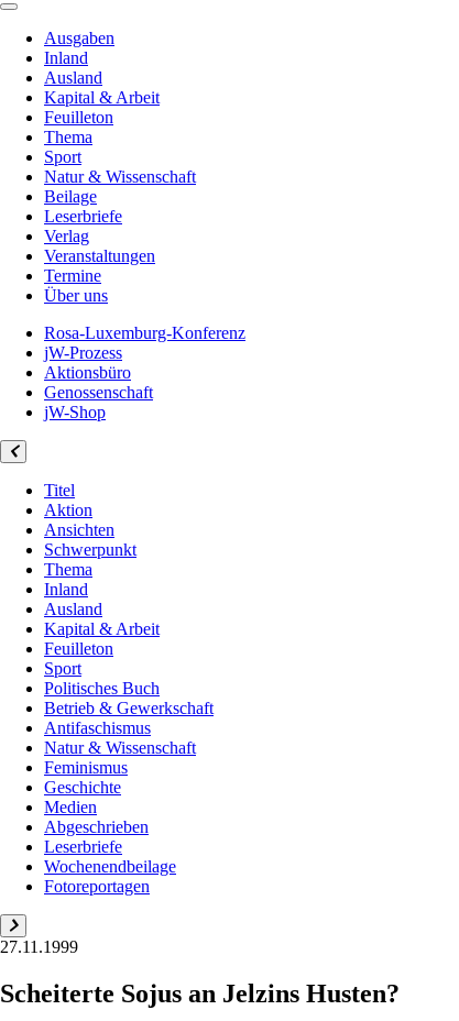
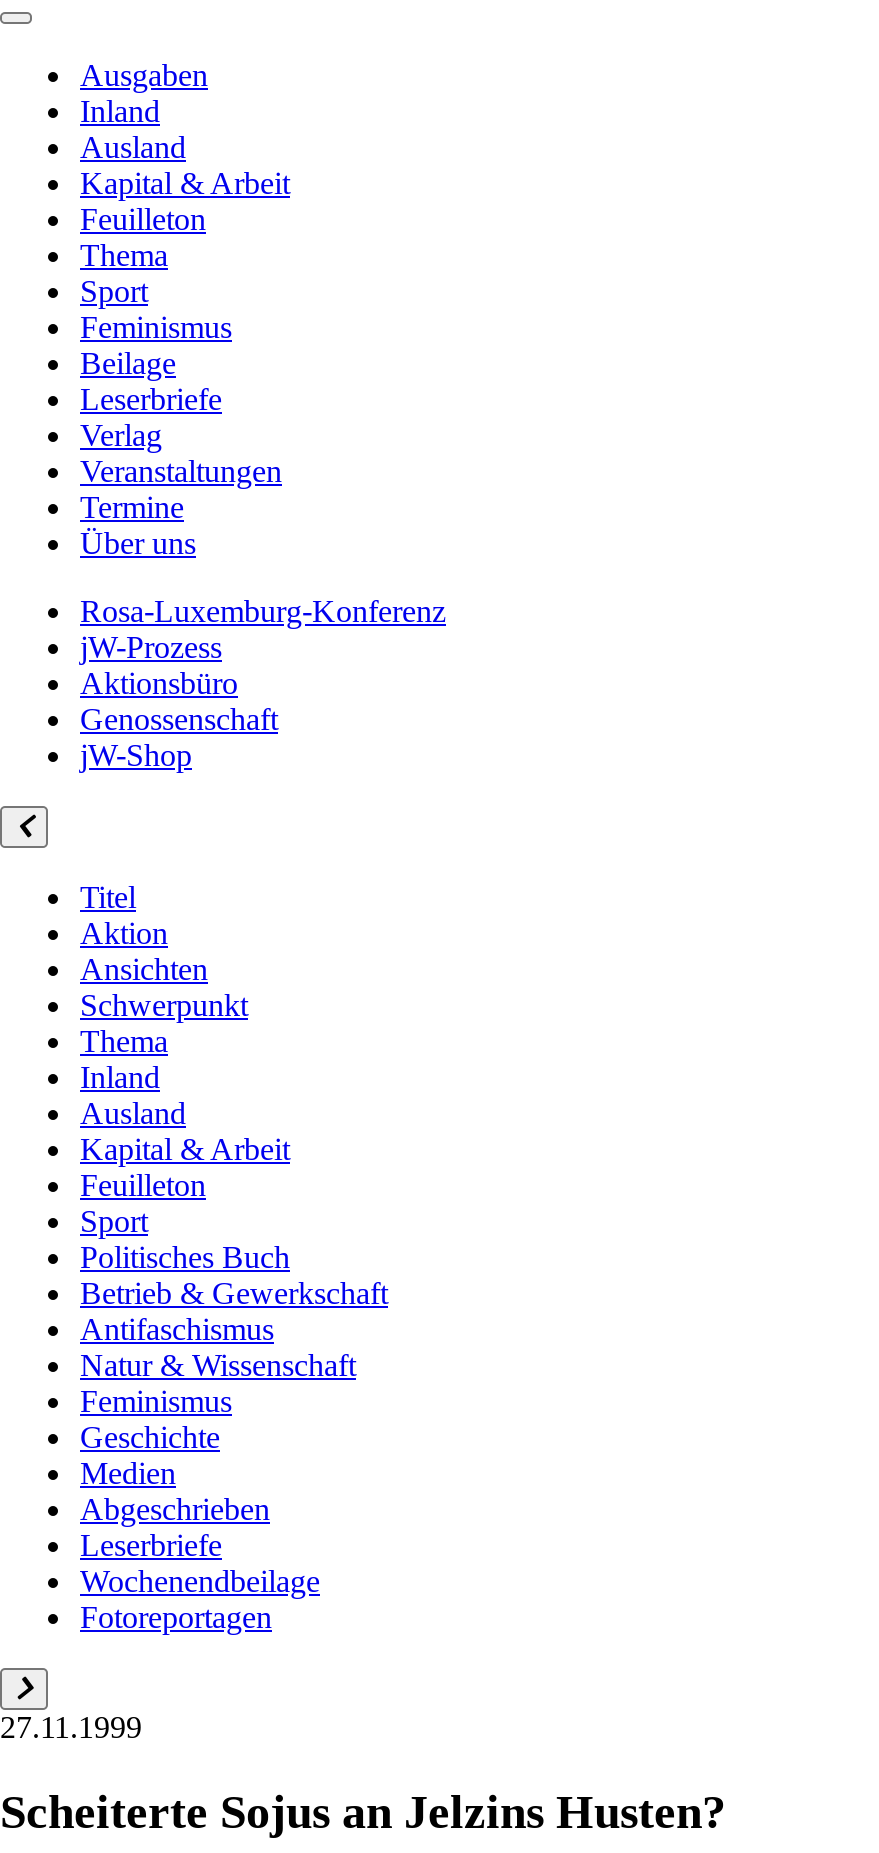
[44,167,196,186] Natur & Wissenschaft -> [80,310,232,344] Feminismus

